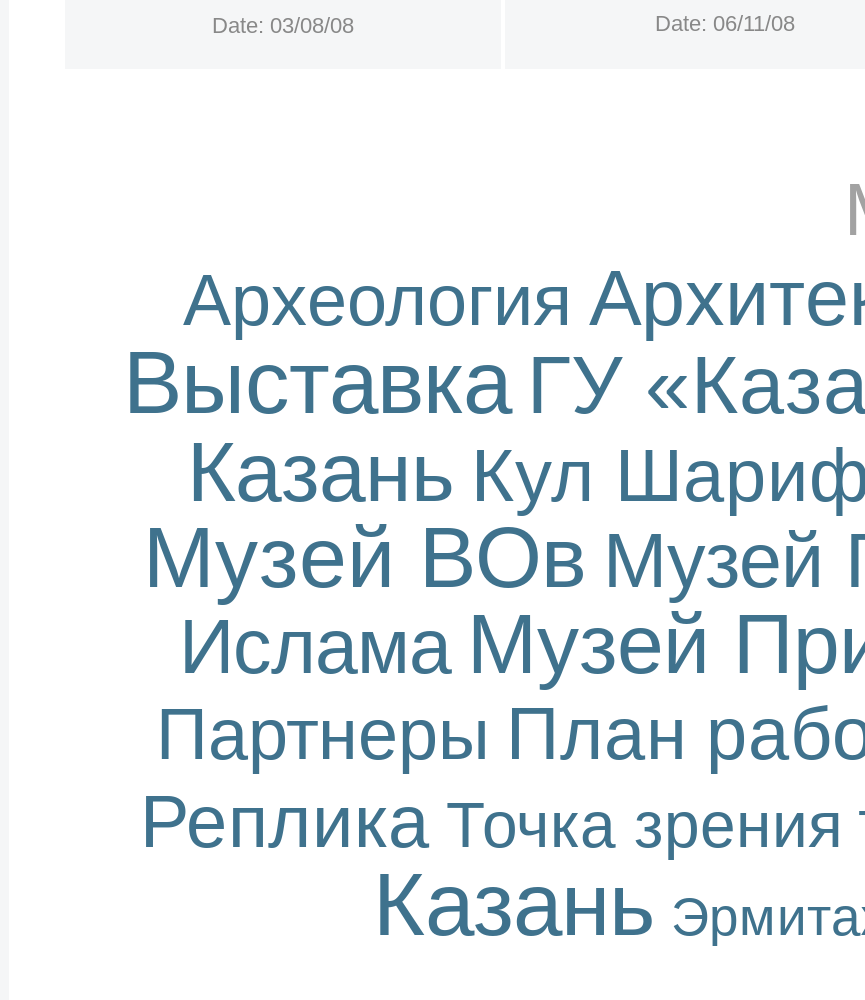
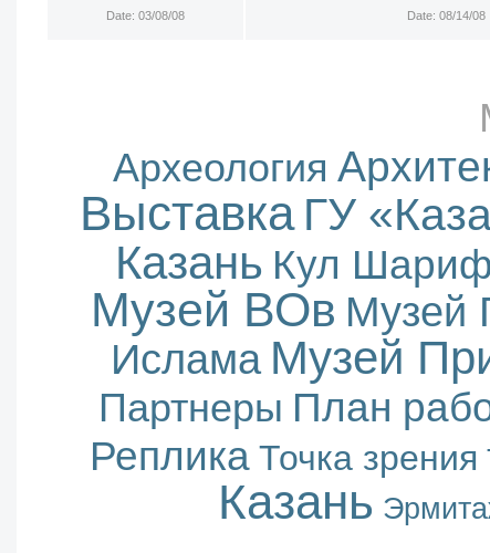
[655,10,795,34] Date: 06/11/08 -> [407,9,486,22] Date: 08/14/08

